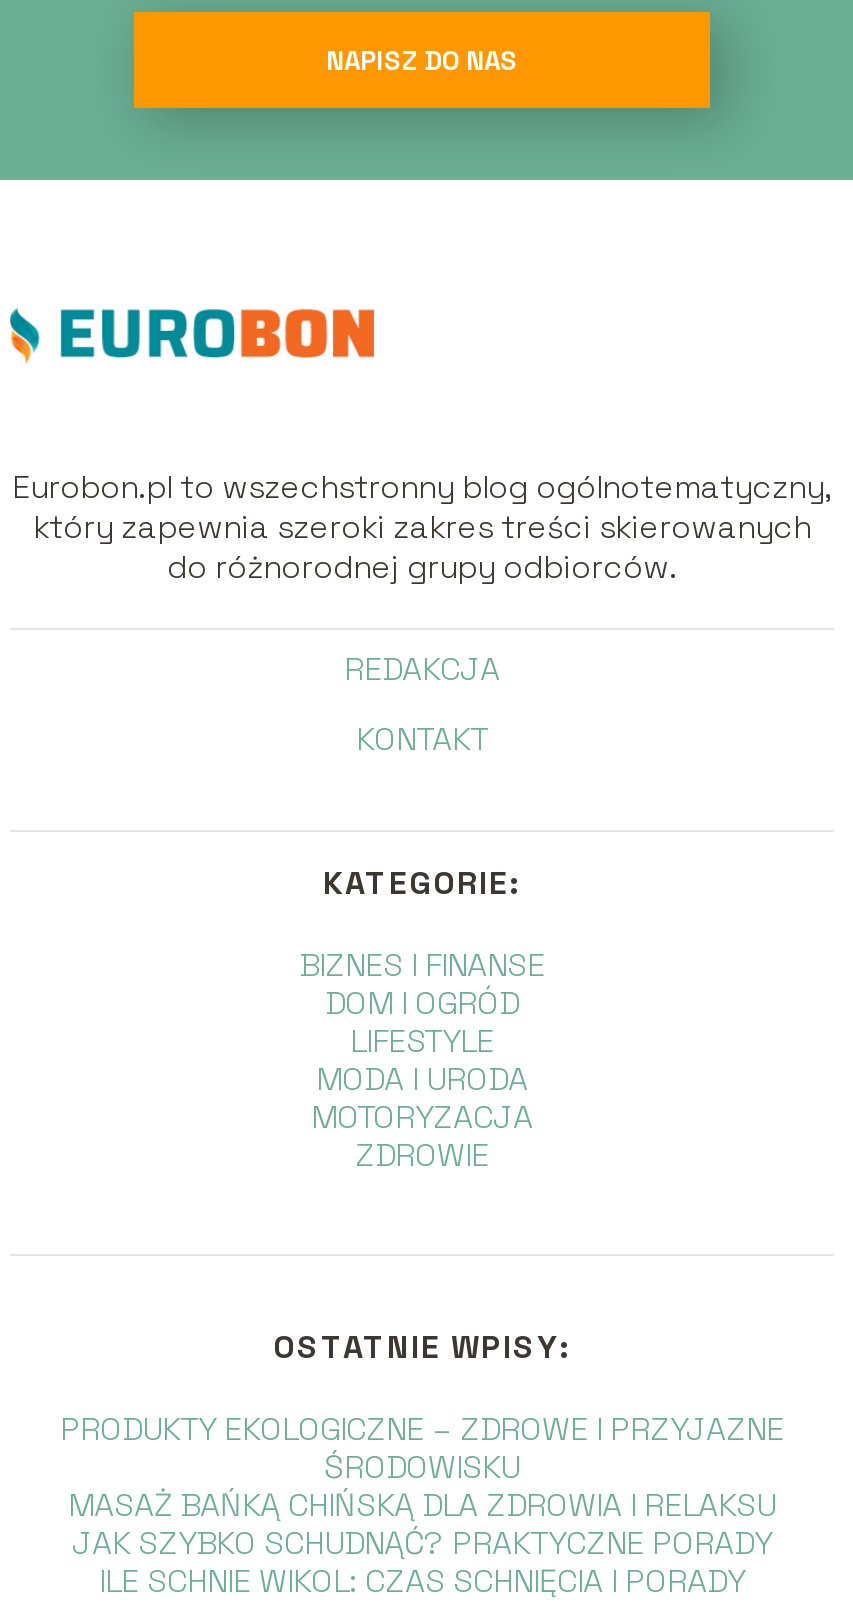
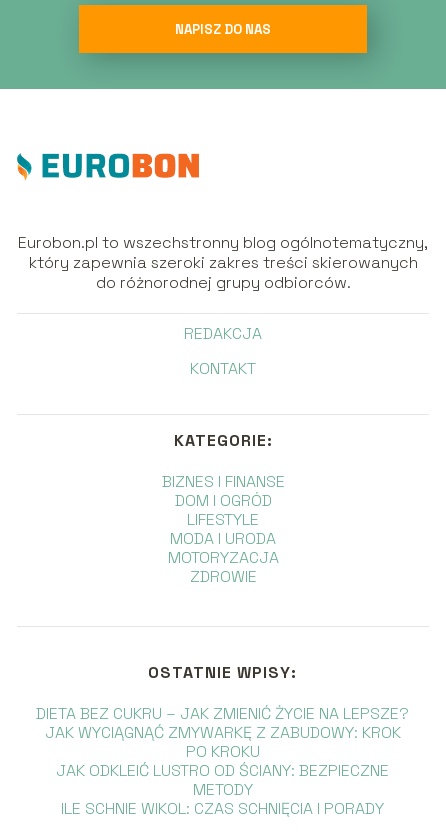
[60,1408,784,1564] PRODUKTY EKOLOGICZNE – ZDROWE I PRZYJAZNE | ŚRODOWISKU | MASAŻ BAŃKĄ CHIŃSKĄ DLA ZDROWIA I RELAKSU | JAK SZYBKO SCHUDNĄĆ? PRAKTYCZNE PORADY -> [36,703,409,800] DIETA BEZ CUKRU – JAK ZMIENIĆ ŻYCIE NA LEPSZE? | JAK WYCIĄGNĄĆ ZMYWARKĘ Z ZABUDOWY: KROK | PO KROKU | JAK ODKLEIĆ LUSTRO OD ŚCIANY: BEZPIECZNE | METODY

